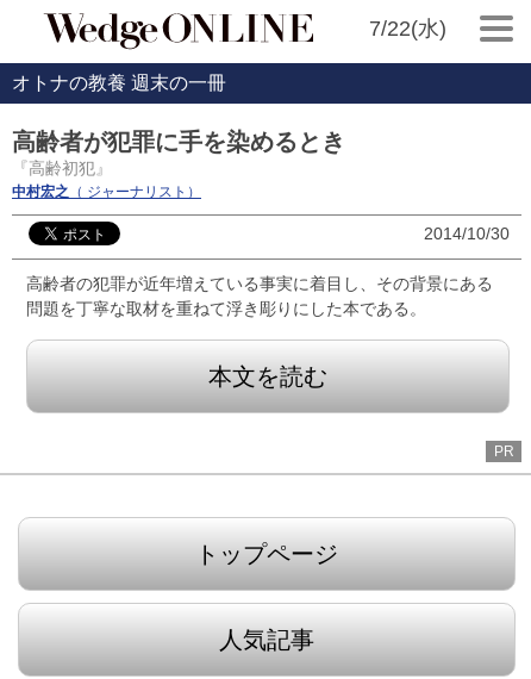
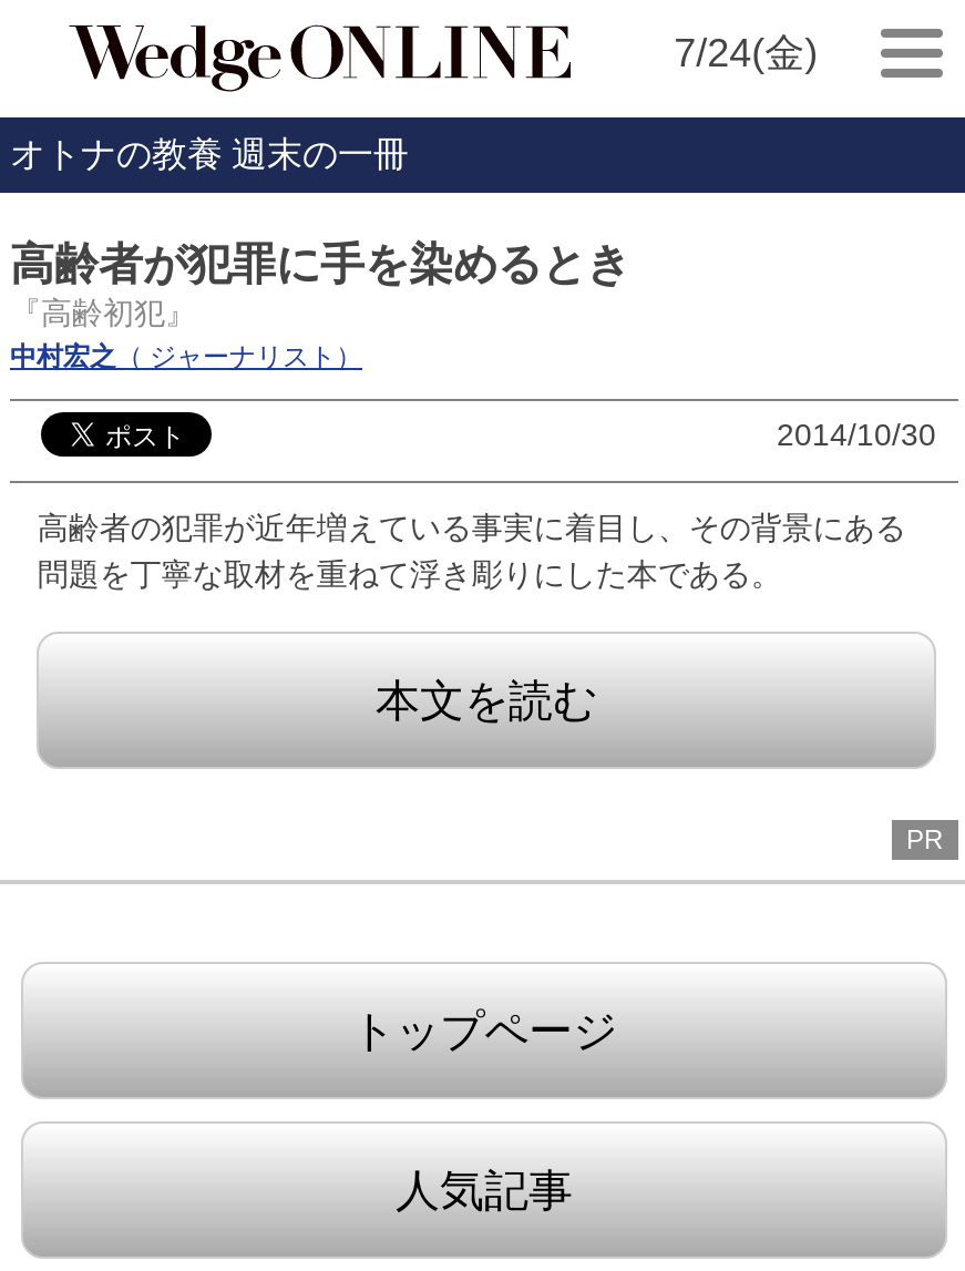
[369,17,446,41] 7/22(水) -> [674,31,818,75] 7/24(金)

